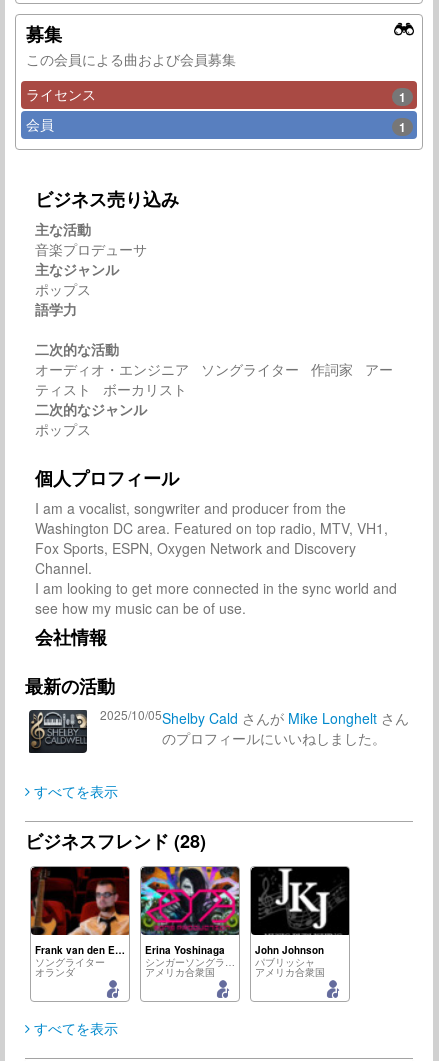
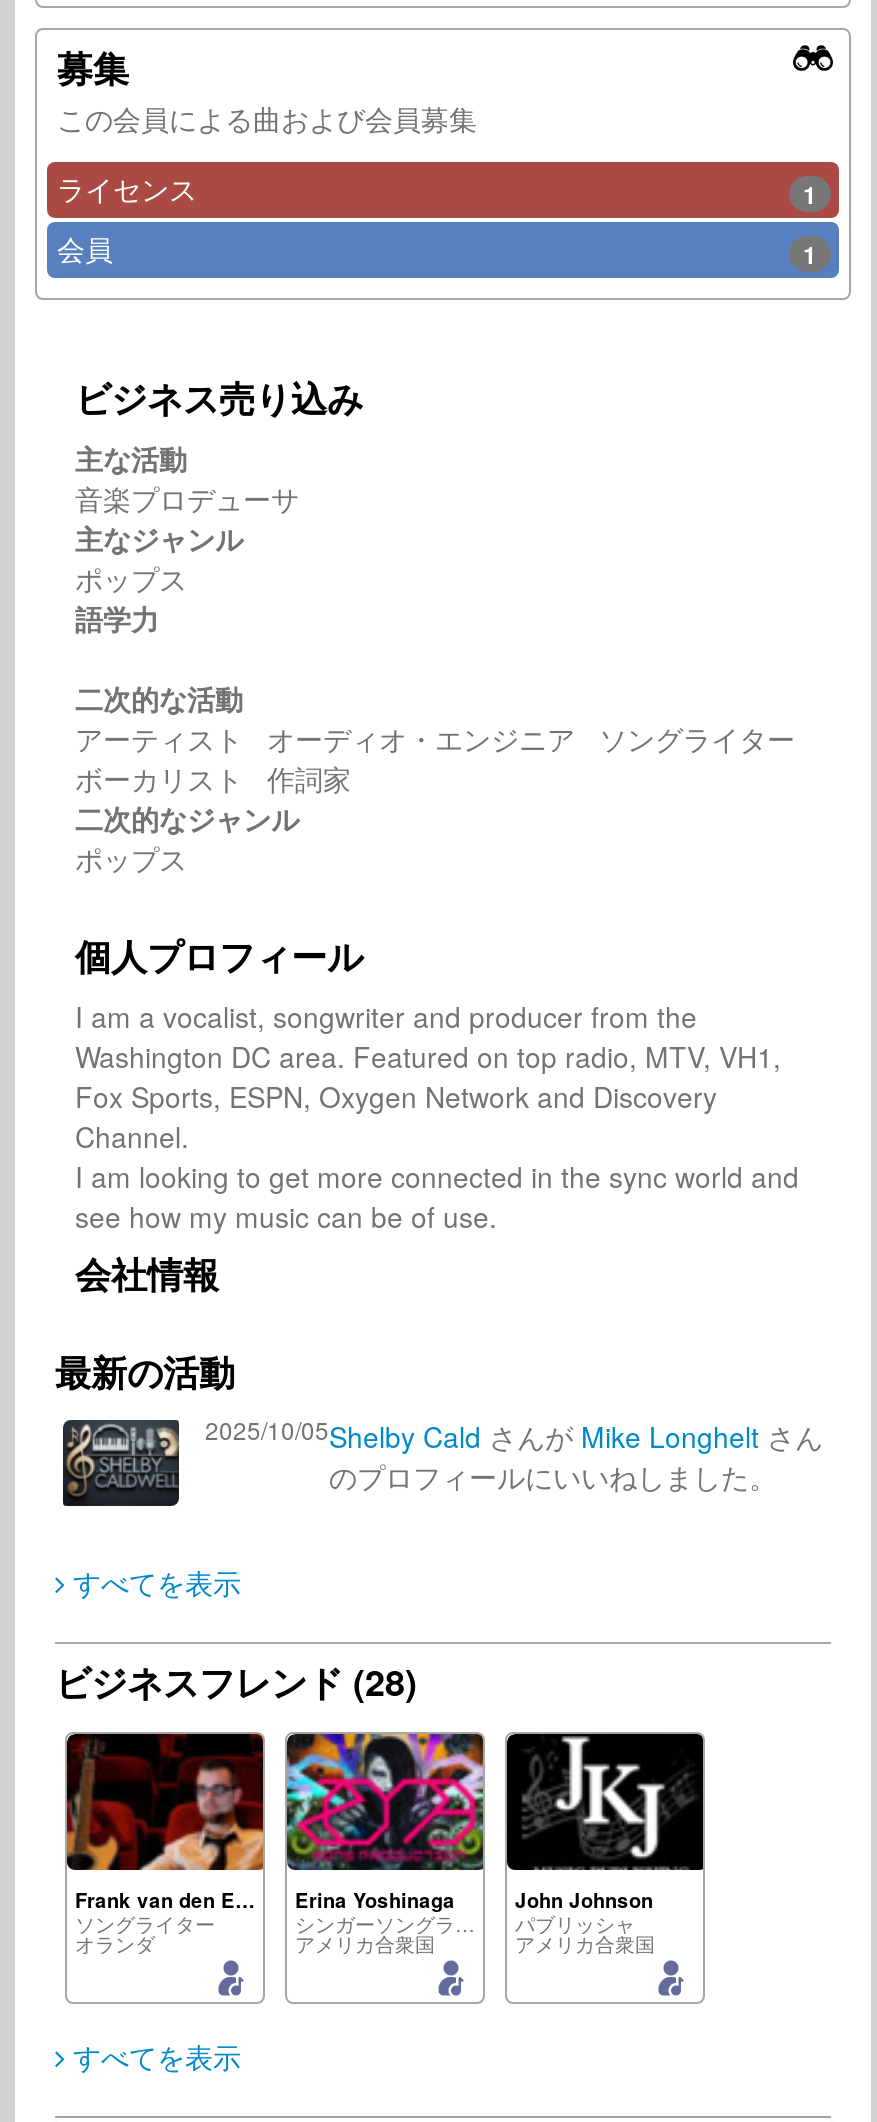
[35,359,393,399] オーディオ・エンジニア ソングライター 作詞家 アー | ティスト ボーカリスト -> [75,718,811,798] アーティスト オーディオ・エンジニア ソングライター | ボーカリスト 作詞家

